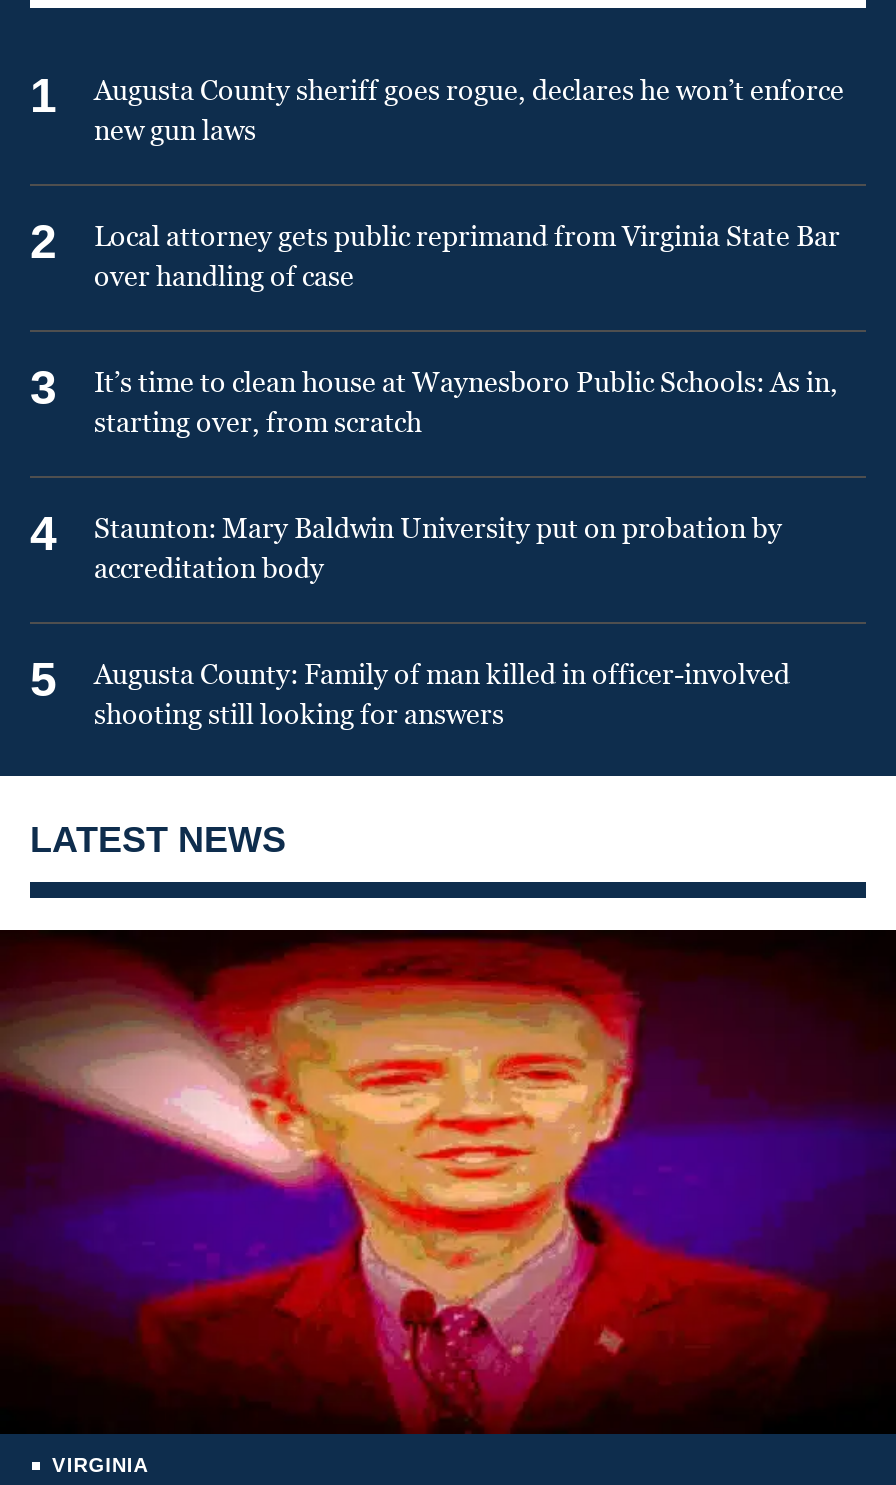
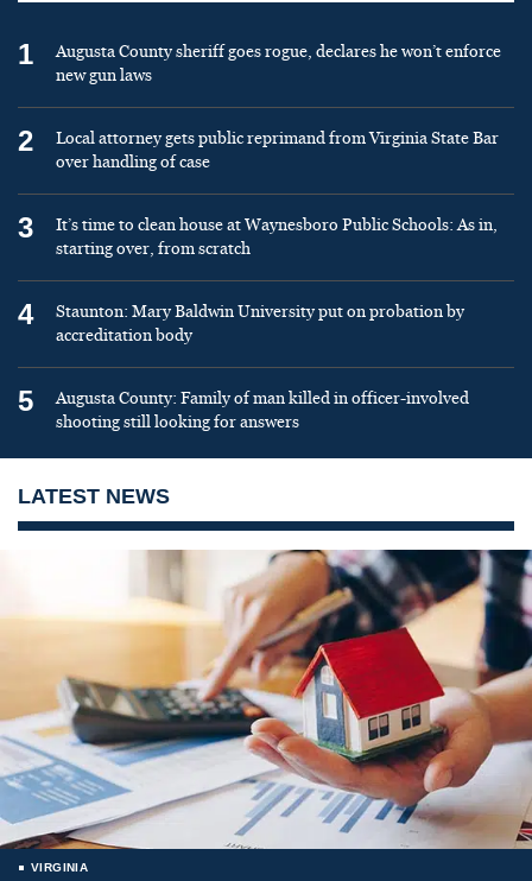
[6,928,890,1436] [image] -> [4,549,528,850] [image]

